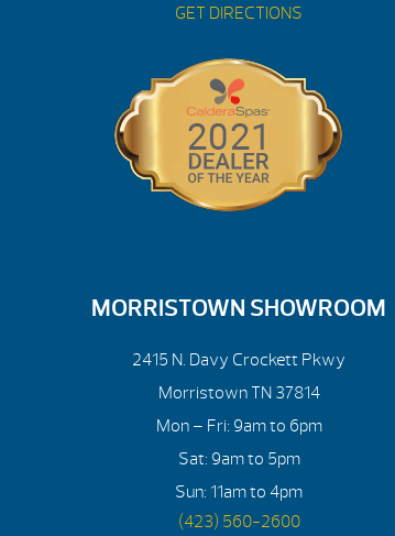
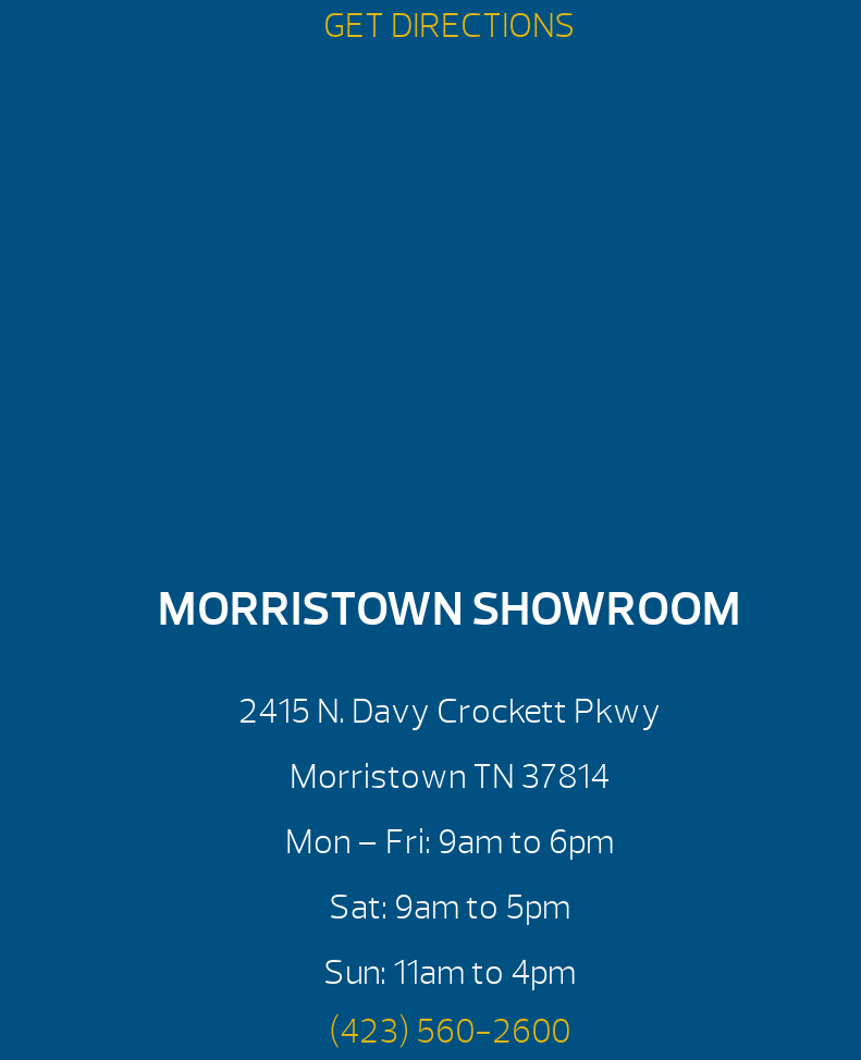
[113,57,343,212] [image] -> none

